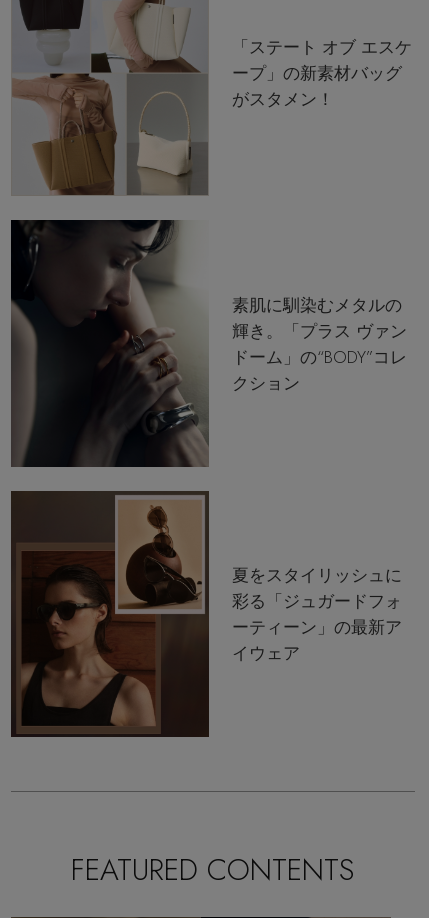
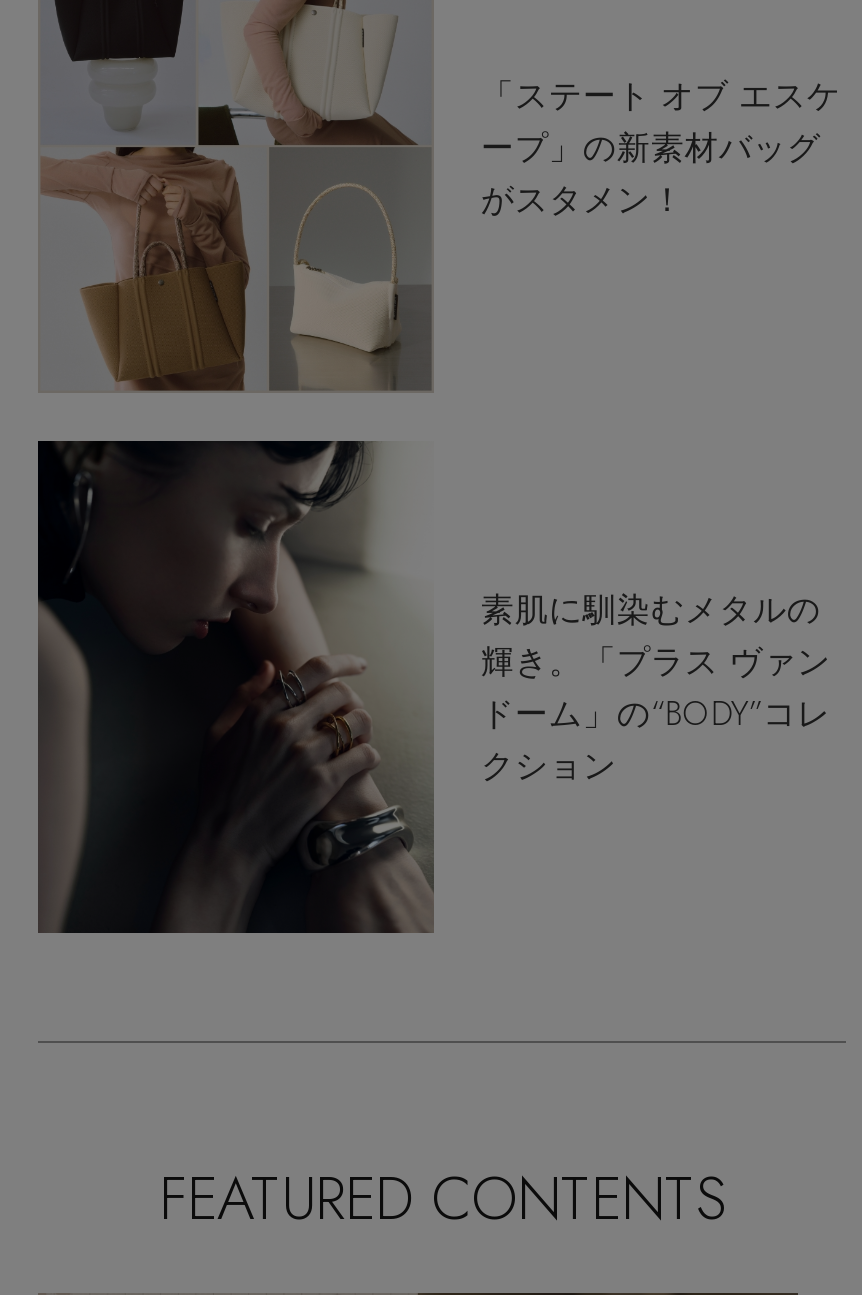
[11,490,402,737] [image] | 夏をスタイリッシュに | 彩る「ジュガードフォ | ーティーン」の最新ア | イウェア -> none

